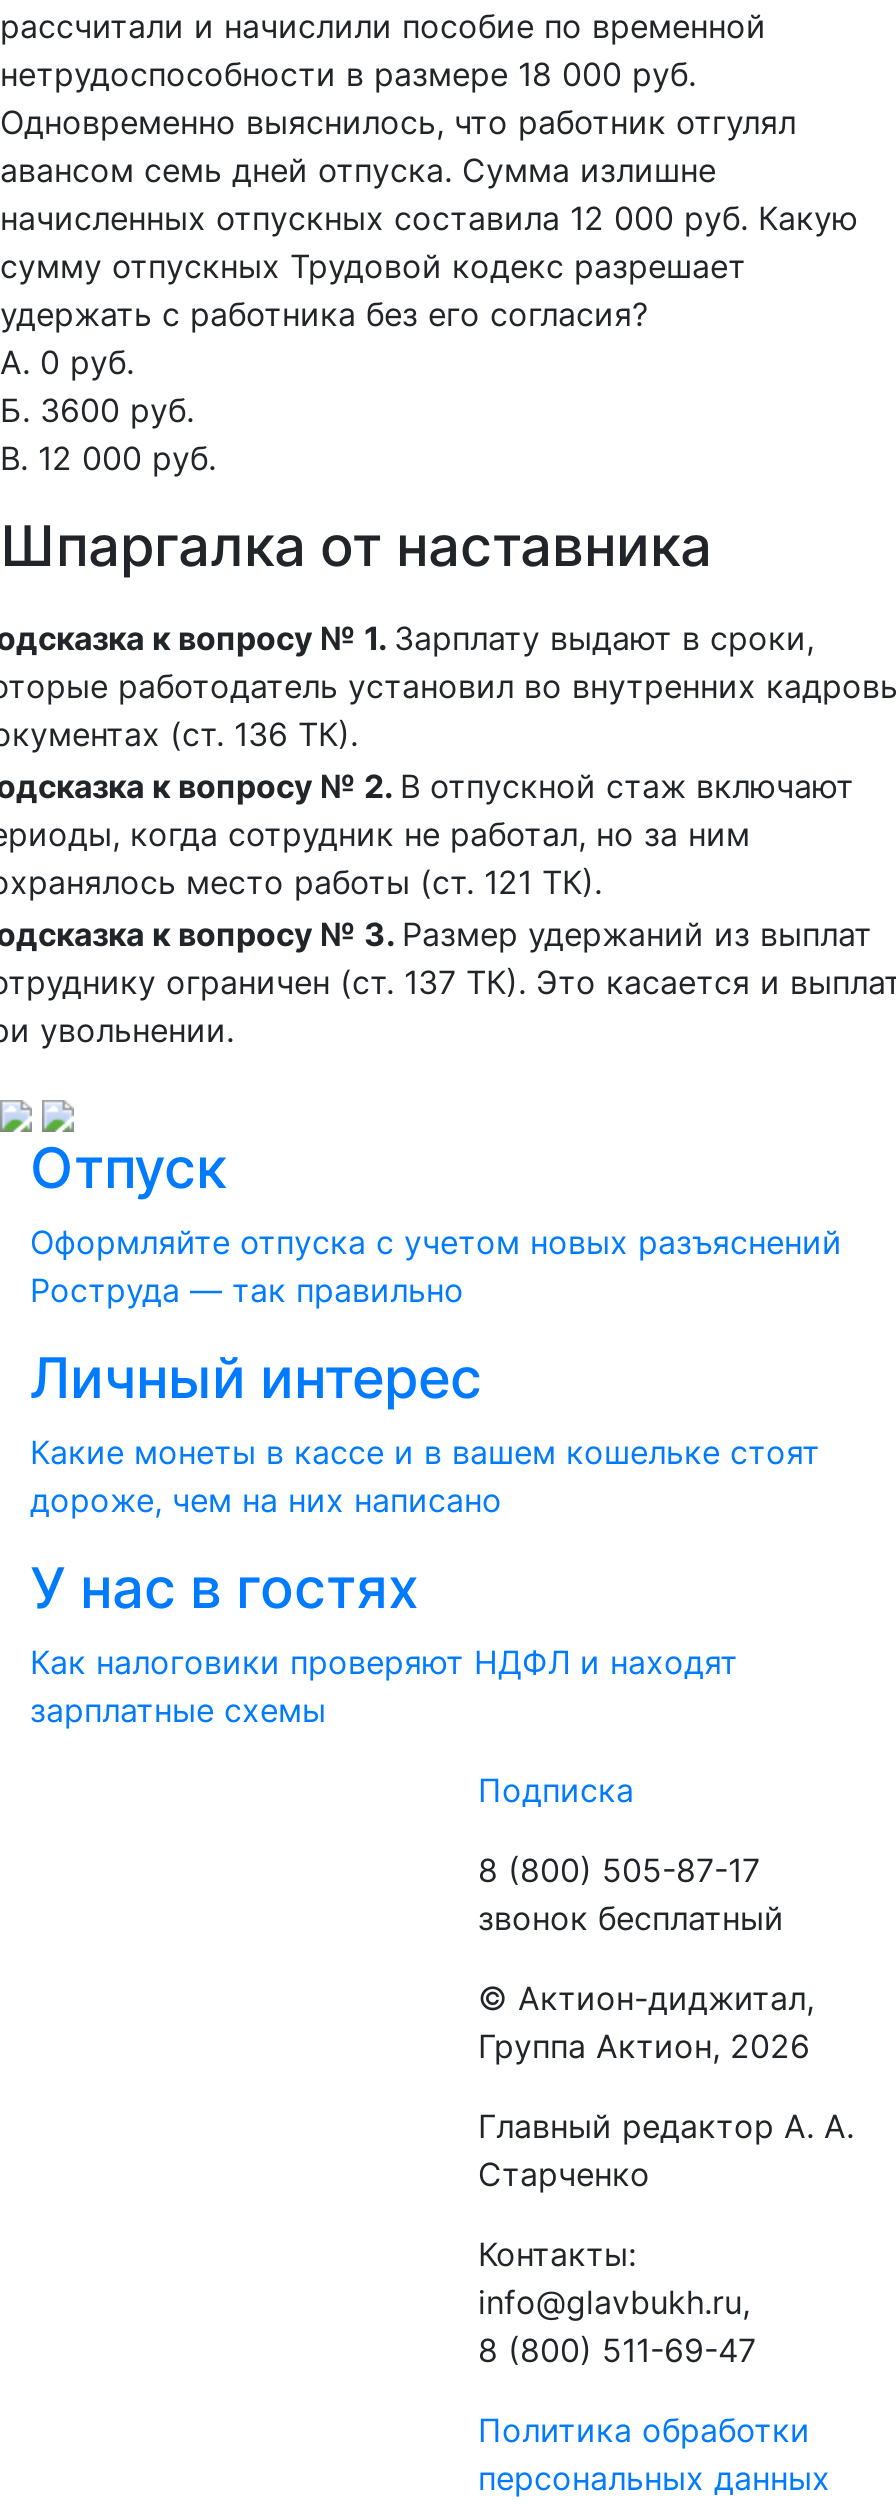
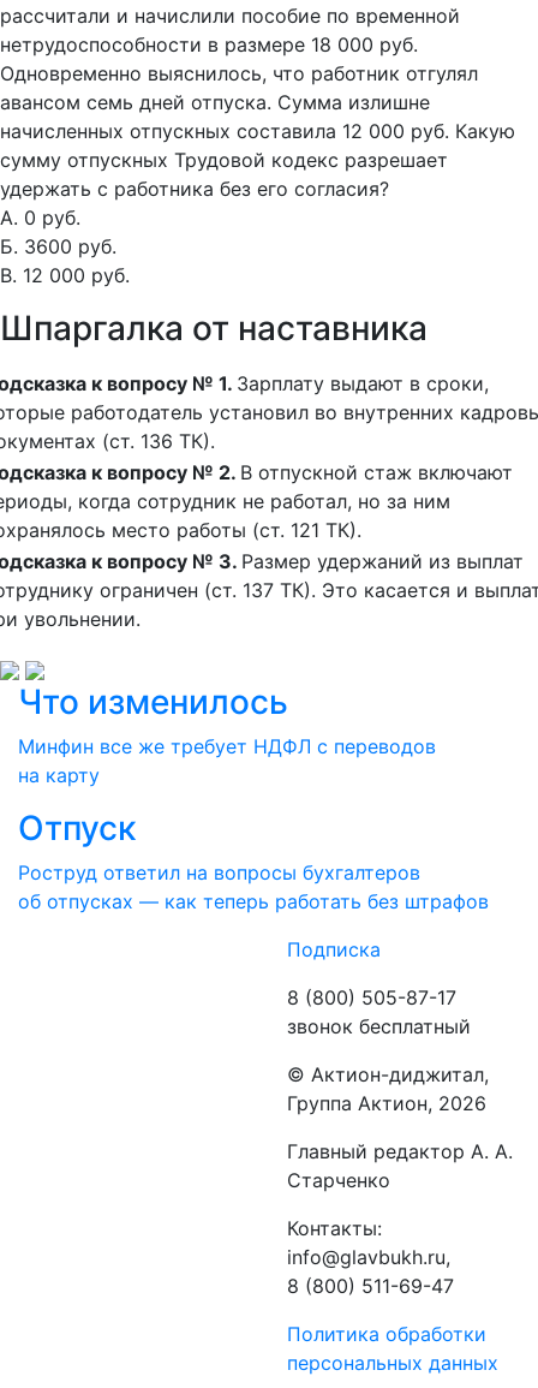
none -> [18,682,436,788] Что изменилось | Минфин все же требует НДФЛ с переводов | на карту
moved [30,1135,226,1203] -> [18,808,136,849]: Отпуск
[30,1223,842,1731] Оформляйте отпуска с учетом новых разъяснений | Роструда — так правильно | Личный интерес | Какие монеты в кассе и в вашем кошельке стоят | дороже, чем на них написано | У нас в гостях | Как налоговики проверяют НДФЛ и находят | зарплатные схемы -> [18,861,489,914] Роструд ответил на вопросы бухгалтеров | об отпусках — как теперь работать без штрафов

